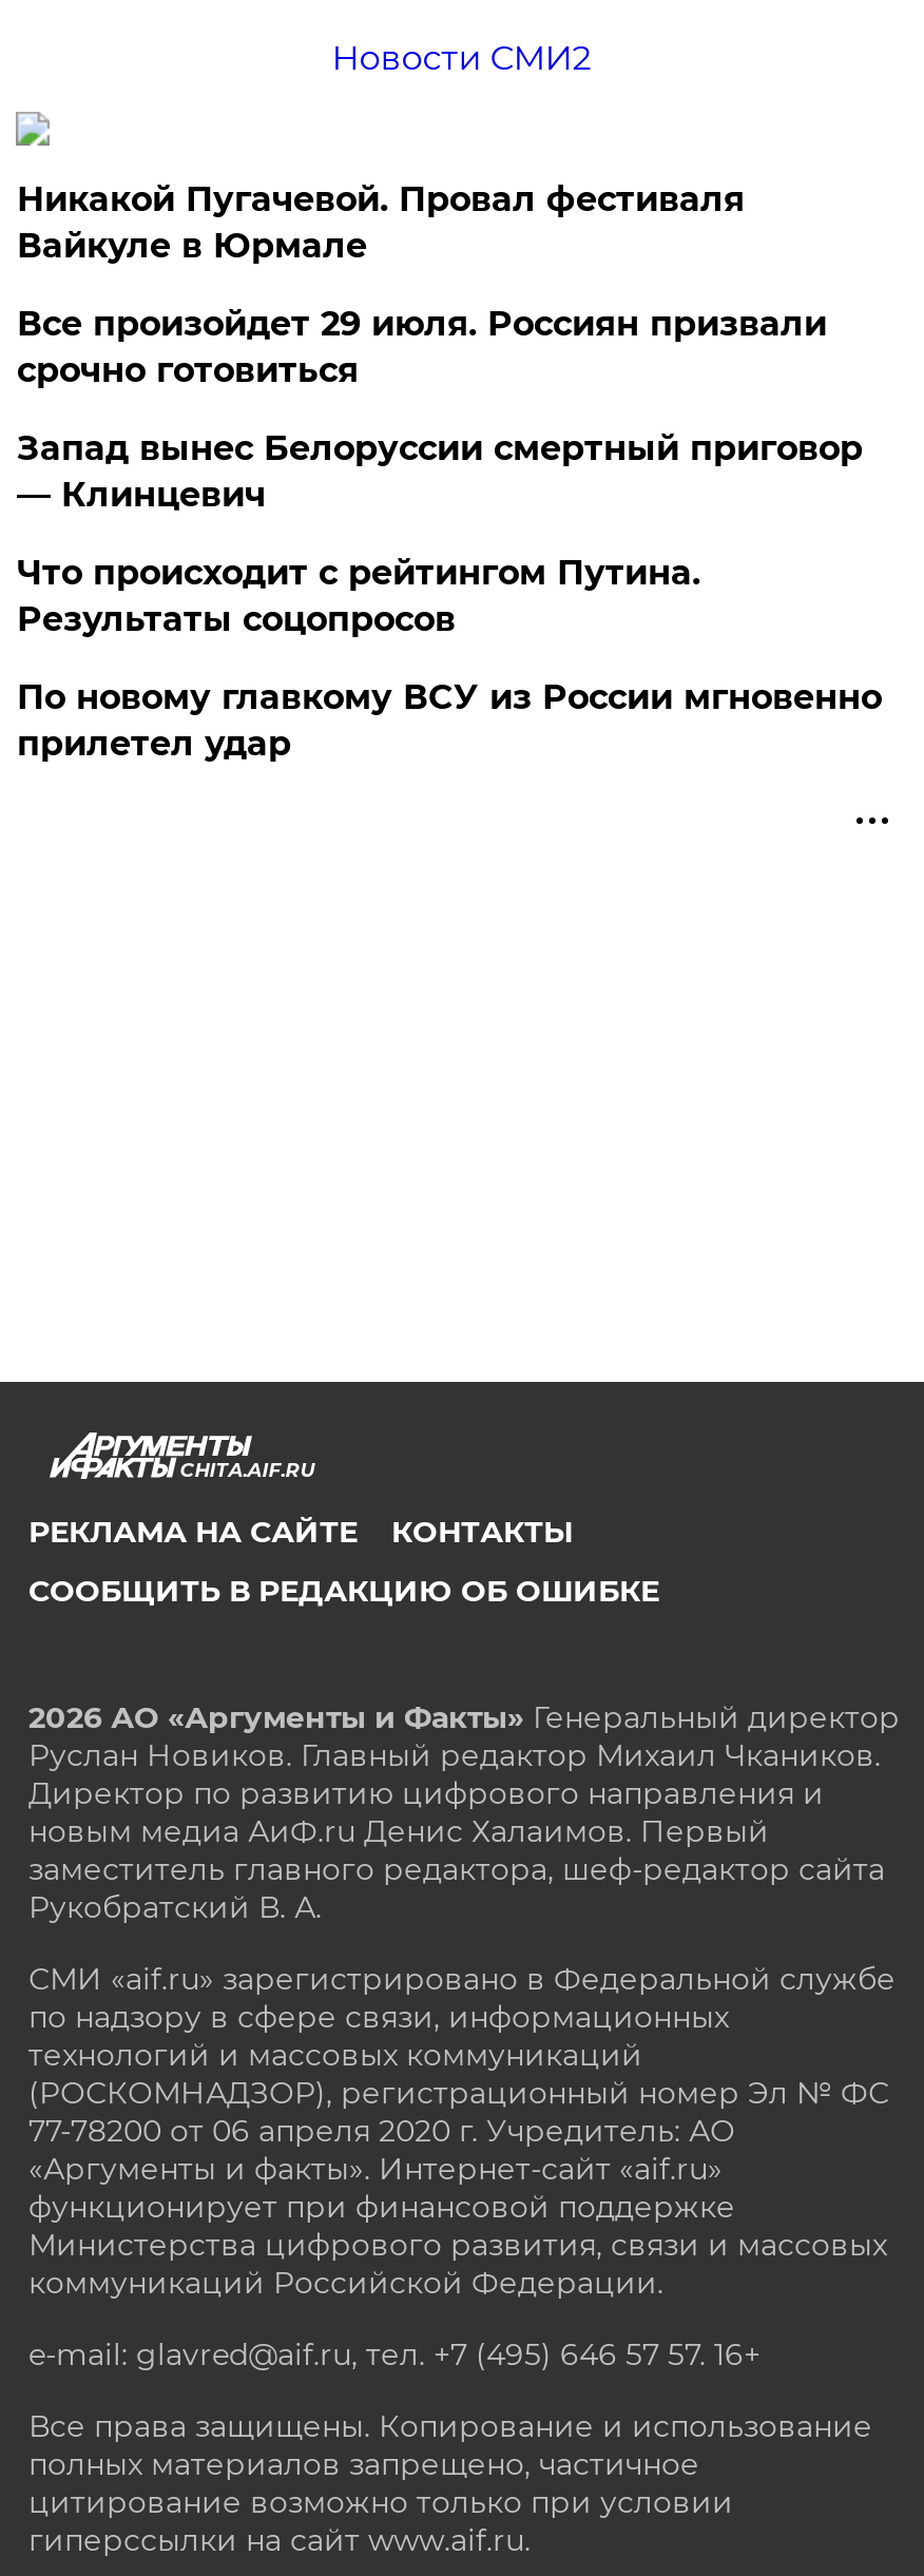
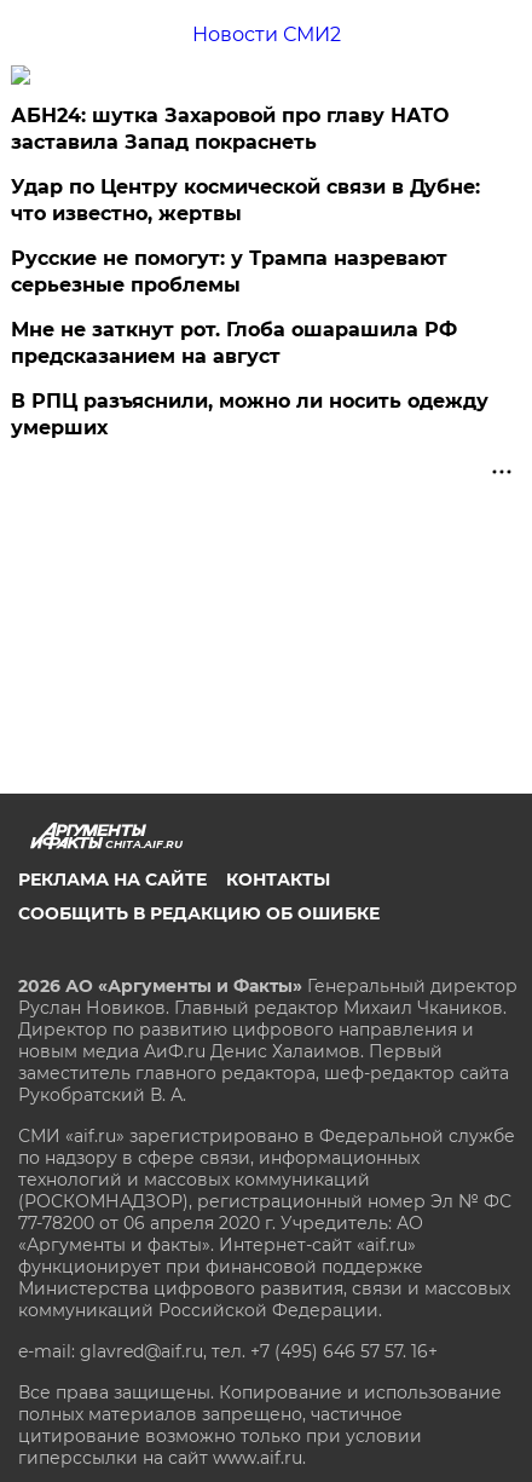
[17,179,744,266] Никакой Пугачевой. Провал фестиваля | Вайкуле в Юрмале -> [11,104,449,154] АБН24: шутка Захаровой про главу НАТО | заставила Запад покраснеть
[17,304,827,390] Все произойдет 29 июля. Россиян призвали | срочно готовиться -> [11,175,480,225] Удар по Центру космической связи в Дубне: | что известно, жертвы
[17,428,863,515] Запад вынес Белоруссии смертный приговор | — Клинцевич -> [11,247,448,296] Русские не помогут: у Трампа назревают | серьезные проблемы
[17,553,700,639] Что происходит с рейтингом Путина. | Результаты соцопросов -> [11,318,458,368] Мне не заткнут рот. Глоба ошарашила РФ | предсказанием на август
[17,677,882,764] По новому главкому ВСУ из России мгновенно | прилетел удар -> [11,390,489,439] В РПЦ разъяснили, можно ли носить одежду | умерших

